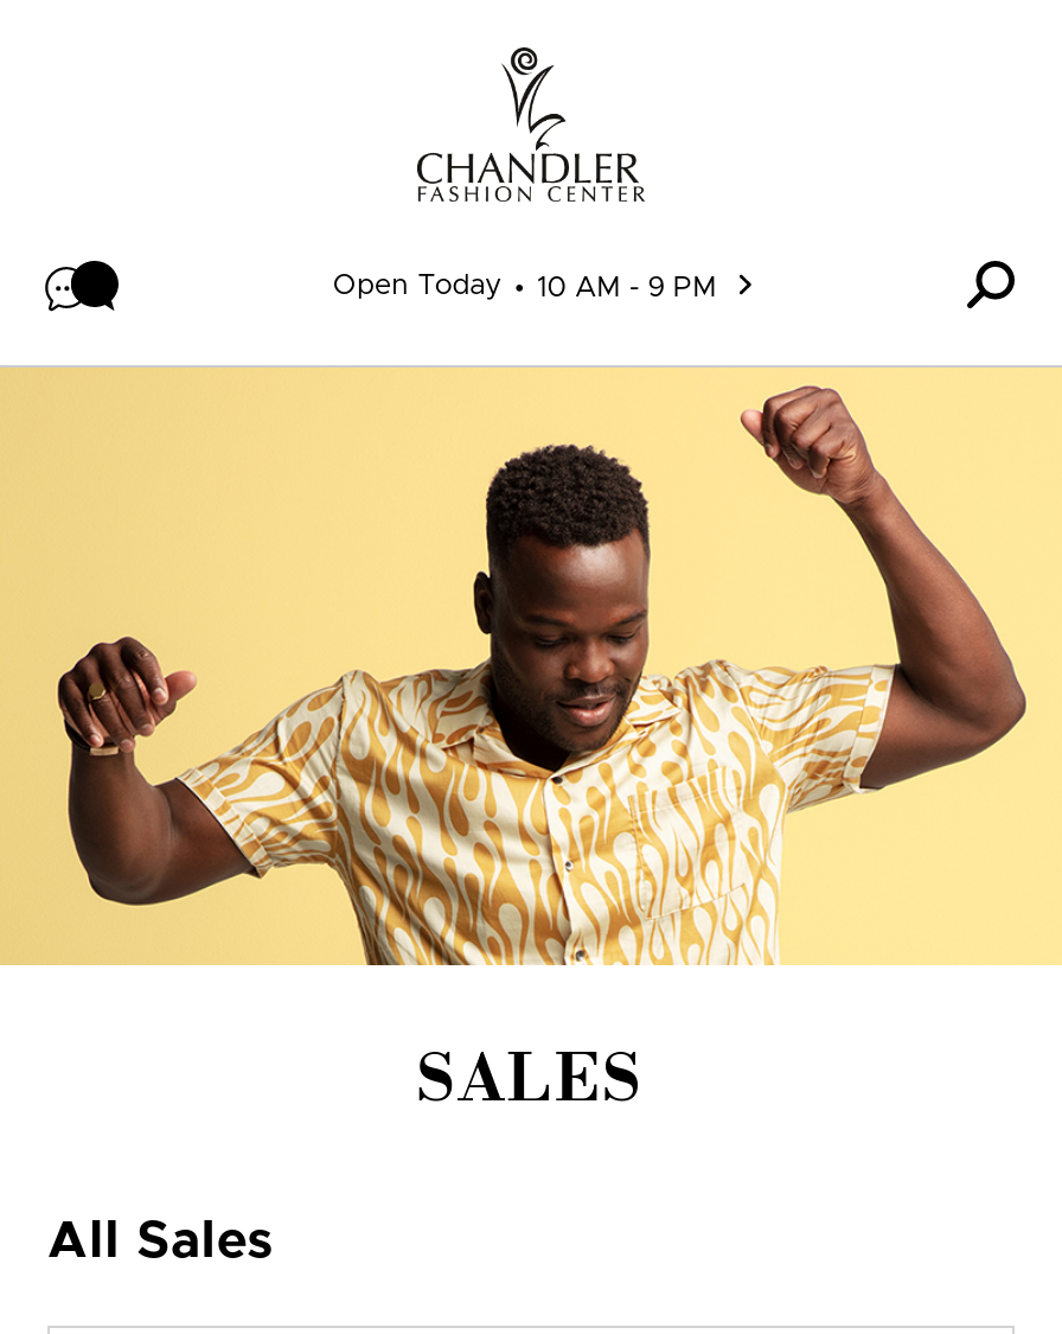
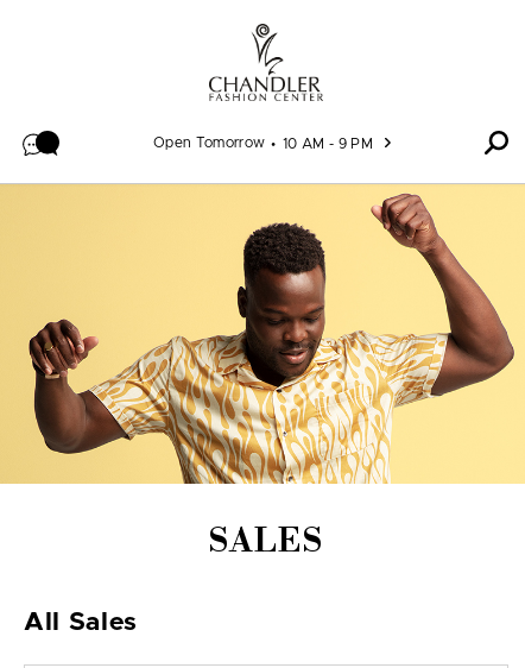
[333,269,503,298] Open Today -> [153,135,265,149] Open Tomorrow

